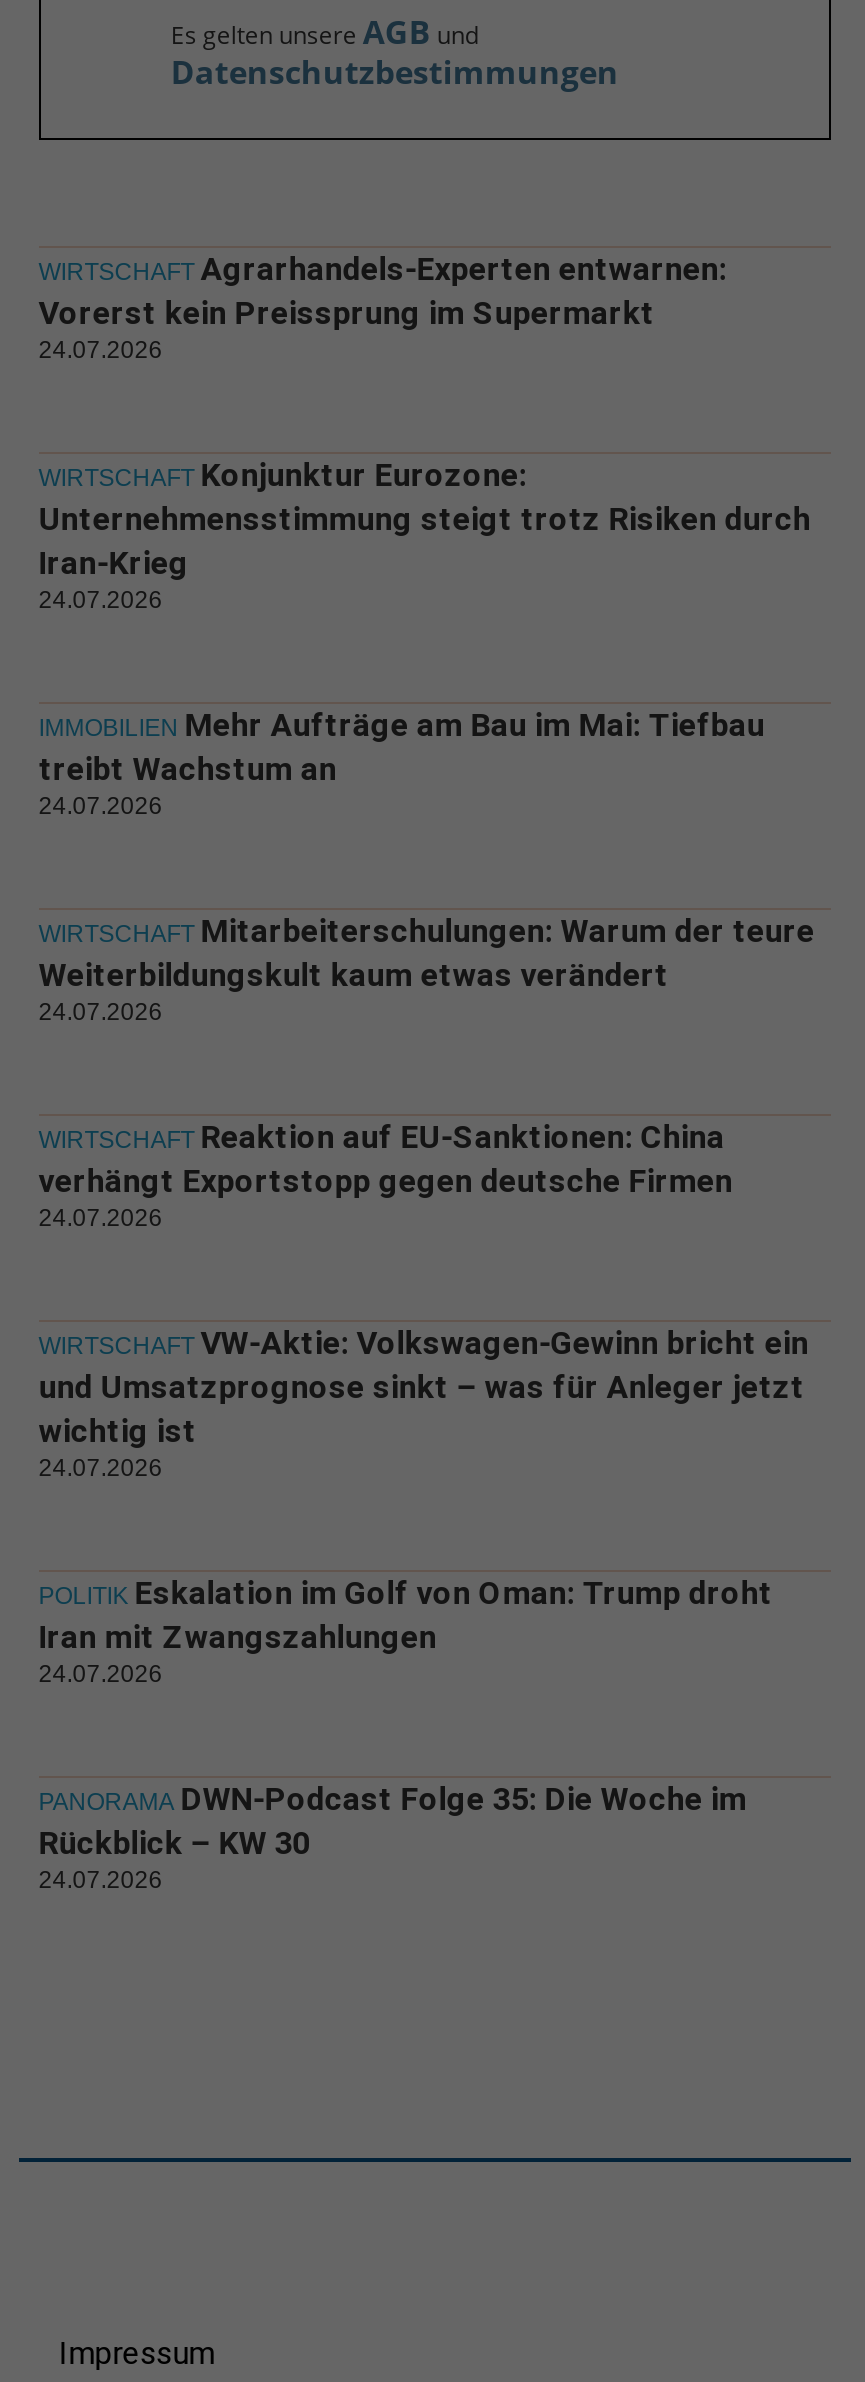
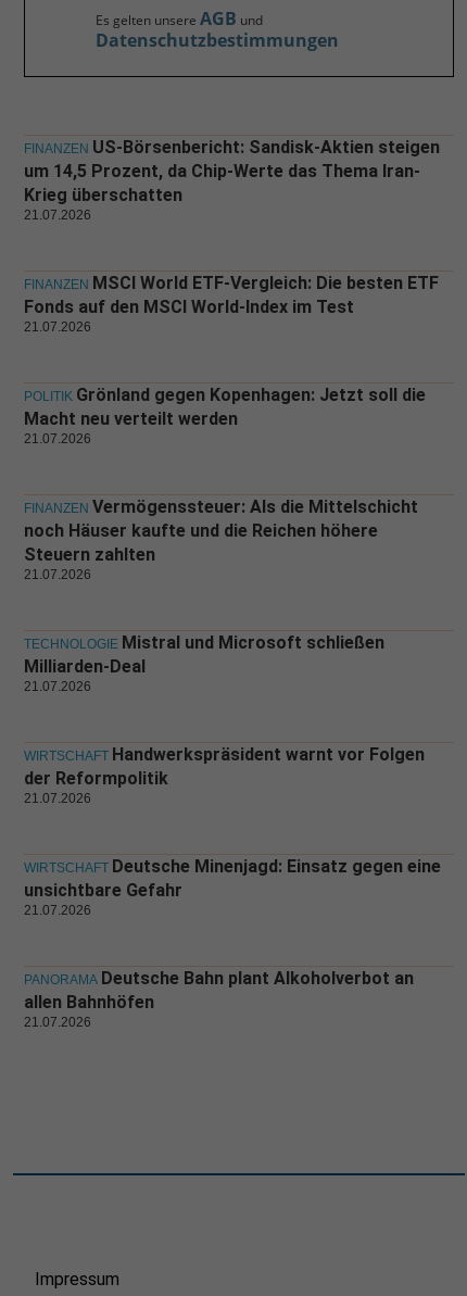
[38,250,726,364] WIRTSCHAFT Agrarhandels-Experten entwarnen: | Vorerst kein Preissprung im Supermarkt | 24.07.2026 -> [24,137,440,223] FINANZEN US-Börsenbericht: Sandisk-Aktien steigen | um 14,5 Prozent, da Chip-Werte das Thema Iran- | Krieg überschatten | 21.07.2026
[38,456,810,614] WIRTSCHAFT Konjunktur Eurozone: | Unternehmensstimmung steigt trotz Risiken durch | Iran-Krieg | 24.07.2026 -> [24,273,438,335] FINANZEN MSCI World ETF-Vergleich: Die besten ETF | Fonds auf den MSCI World-Index im Test | 21.07.2026
[38,706,764,820] IMMOBILIEN Mehr Aufträge am Bau im Mai: Tiefbau | treibt Wachstum an | 24.07.2026 -> [24,385,425,447] POLITIK Grönland gegen Kopenhagen: Jetzt soll die | Macht neu verteilt werden | 21.07.2026
[38,912,814,1026] WIRTSCHAFT Mitarbeiterschulungen: Warum der teure | Weiterbildungskult kaum etwas verändert | 24.07.2026 -> [24,497,418,582] FINANZEN Vermögenssteuer: Als die Mittelschicht | noch Häuser kaufte und die Reichen höhere | Steuern zahlten | 21.07.2026
[38,1118,732,1232] WIRTSCHAFT Reaktion auf EU-Sanktionen: China | verhängt Exportstopp gegen deutsche Firmen | 24.07.2026 -> [24,632,384,694] TECHNOLOGIE Mistral und Microsoft schließen | Milliarden-Deal | 21.07.2026
[38,1324,808,1482] WIRTSCHAFT VW-Aktie: Volkswagen-Gewinn bricht ein | und Umsatzprognose sinkt – was für Anleger jetzt | wichtig ist | 24.07.2026 -> [24,744,424,806] WIRTSCHAFT Handwerkspräsident warnt vor Folgen | der Reformpolitik | 21.07.2026
[38,1574,772,1688] POLITIK Eskalation im Golf von Oman: Trump droht | Iran mit Zwangszahlungen | 24.07.2026 -> [24,856,441,918] WIRTSCHAFT Deutsche Minenjagd: Einsatz gegen eine | unsichtbare Gefahr | 21.07.2026
[38,1780,746,1894] PANORAMA DWN-Podcast Folge 35: Die Woche im | Rückblick – KW 30 | 24.07.2026 -> [24,968,413,1030] PANORAMA Deutsche Bahn plant Alkoholverbot an | allen Bahnhöfen | 21.07.2026

